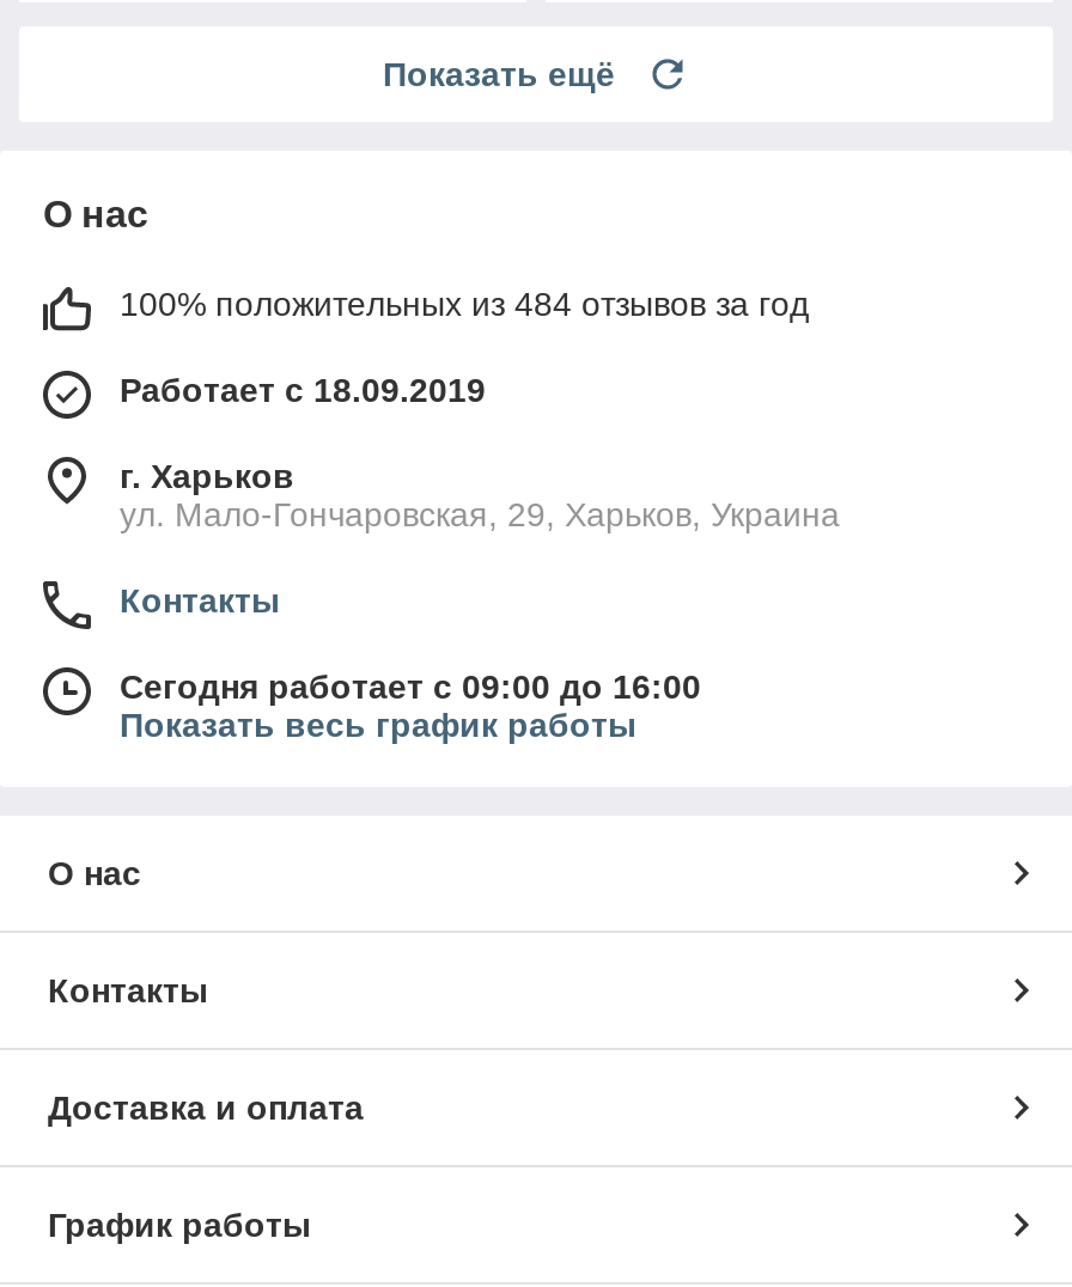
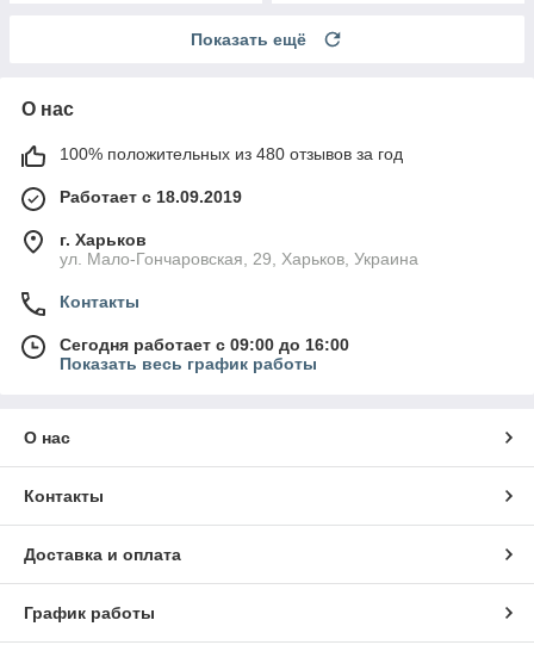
[120,285,809,323] 100% положительных из 484 отзывов за год -> [60,144,403,163] 100% положительных из 480 отзывов за год

